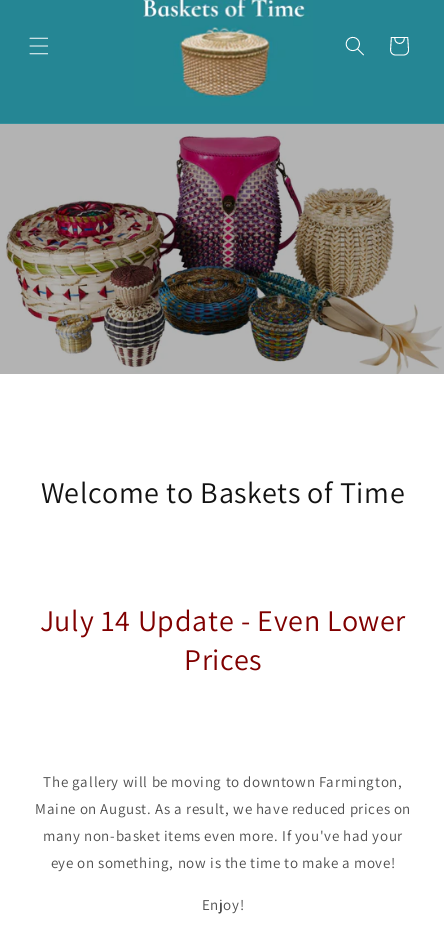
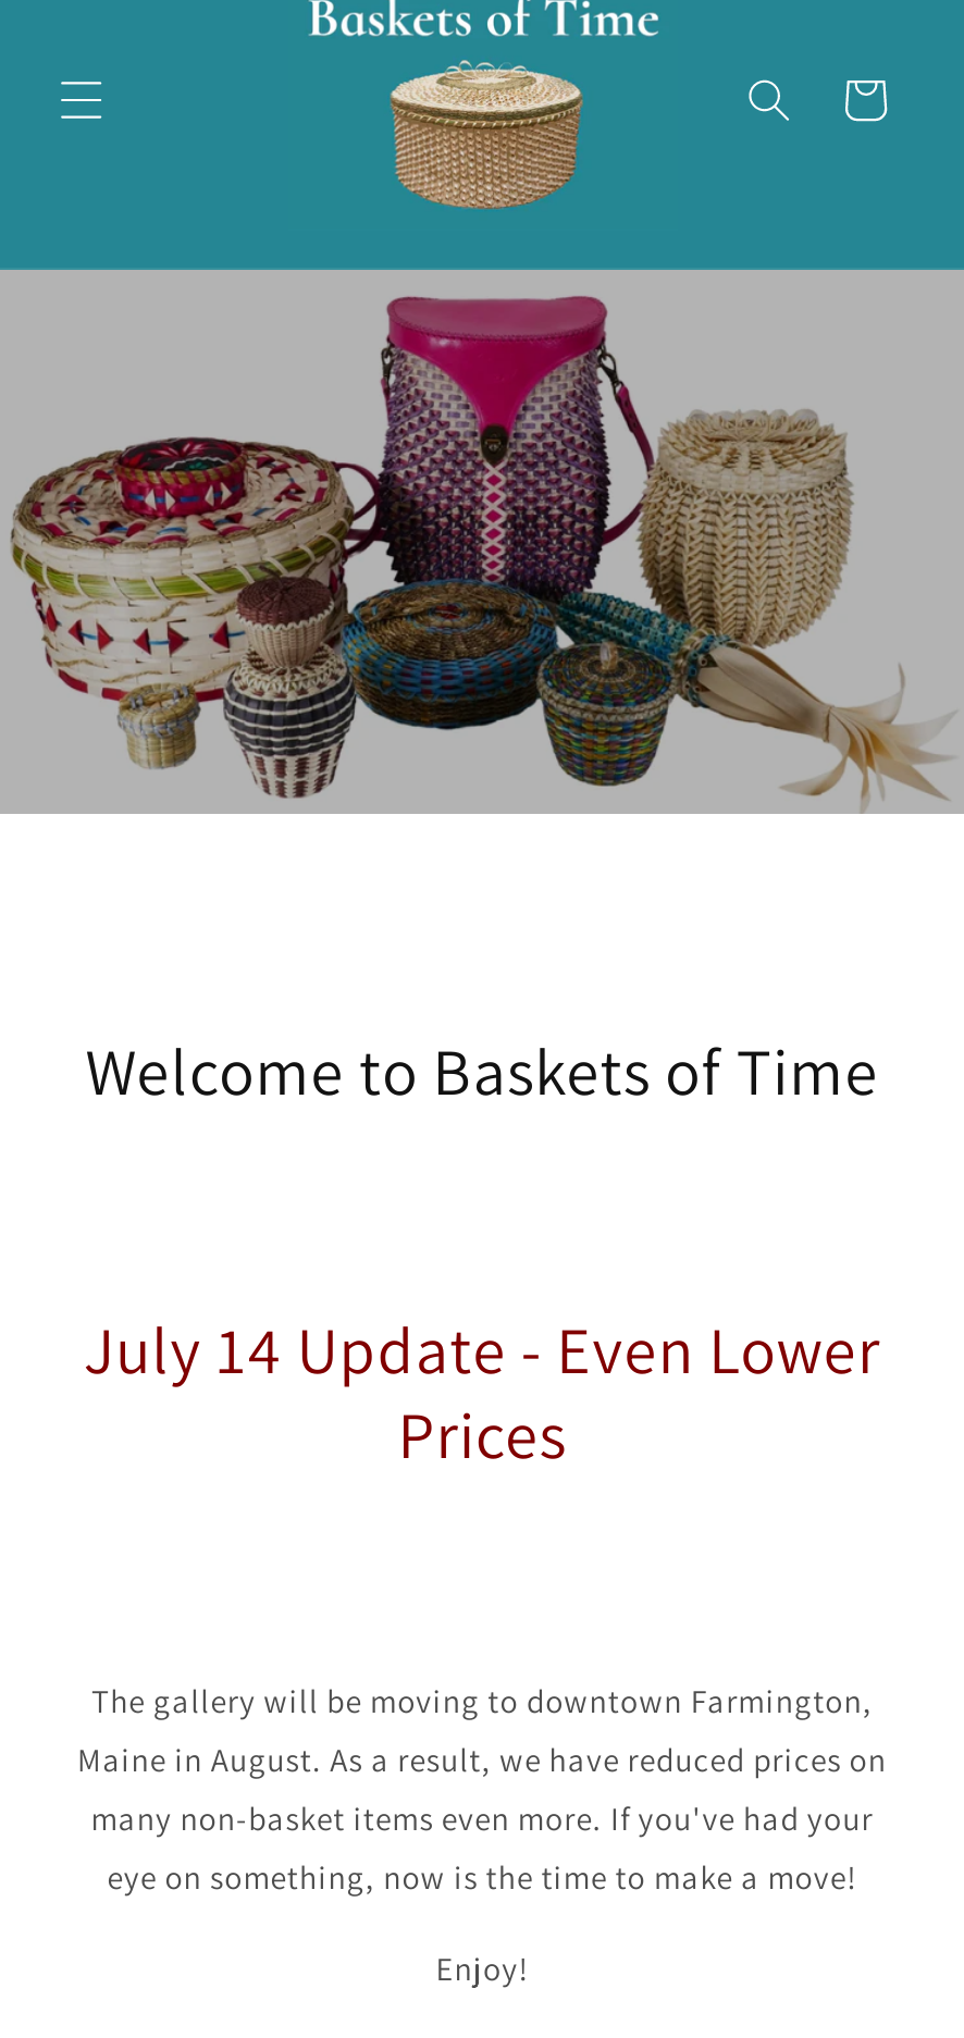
[35,799,411,818] Maine on August. As a result, we have reduced prices on -> [77,1738,887,1780] Maine in August. As a result, we have reduced prices on

